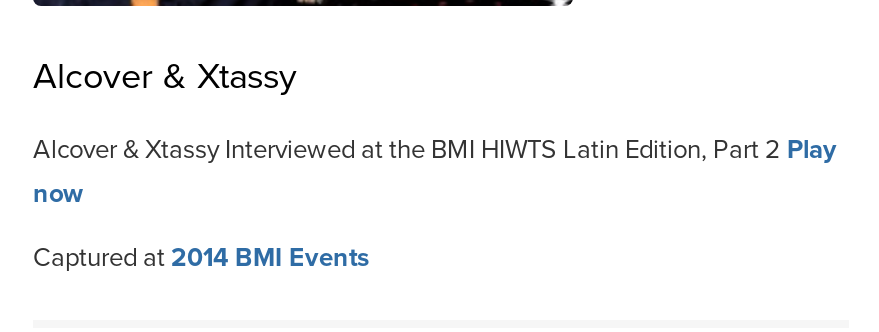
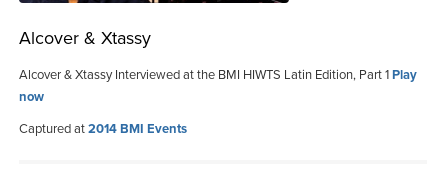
[33,133,837,165] Alcover & Xtassy Interviewed at the BMI HIWTS Latin Edition, Part 2 Play -> [19,66,417,82] Alcover & Xtassy Interviewed at the BMI HIWTS Latin Edition, Part 1 Play

